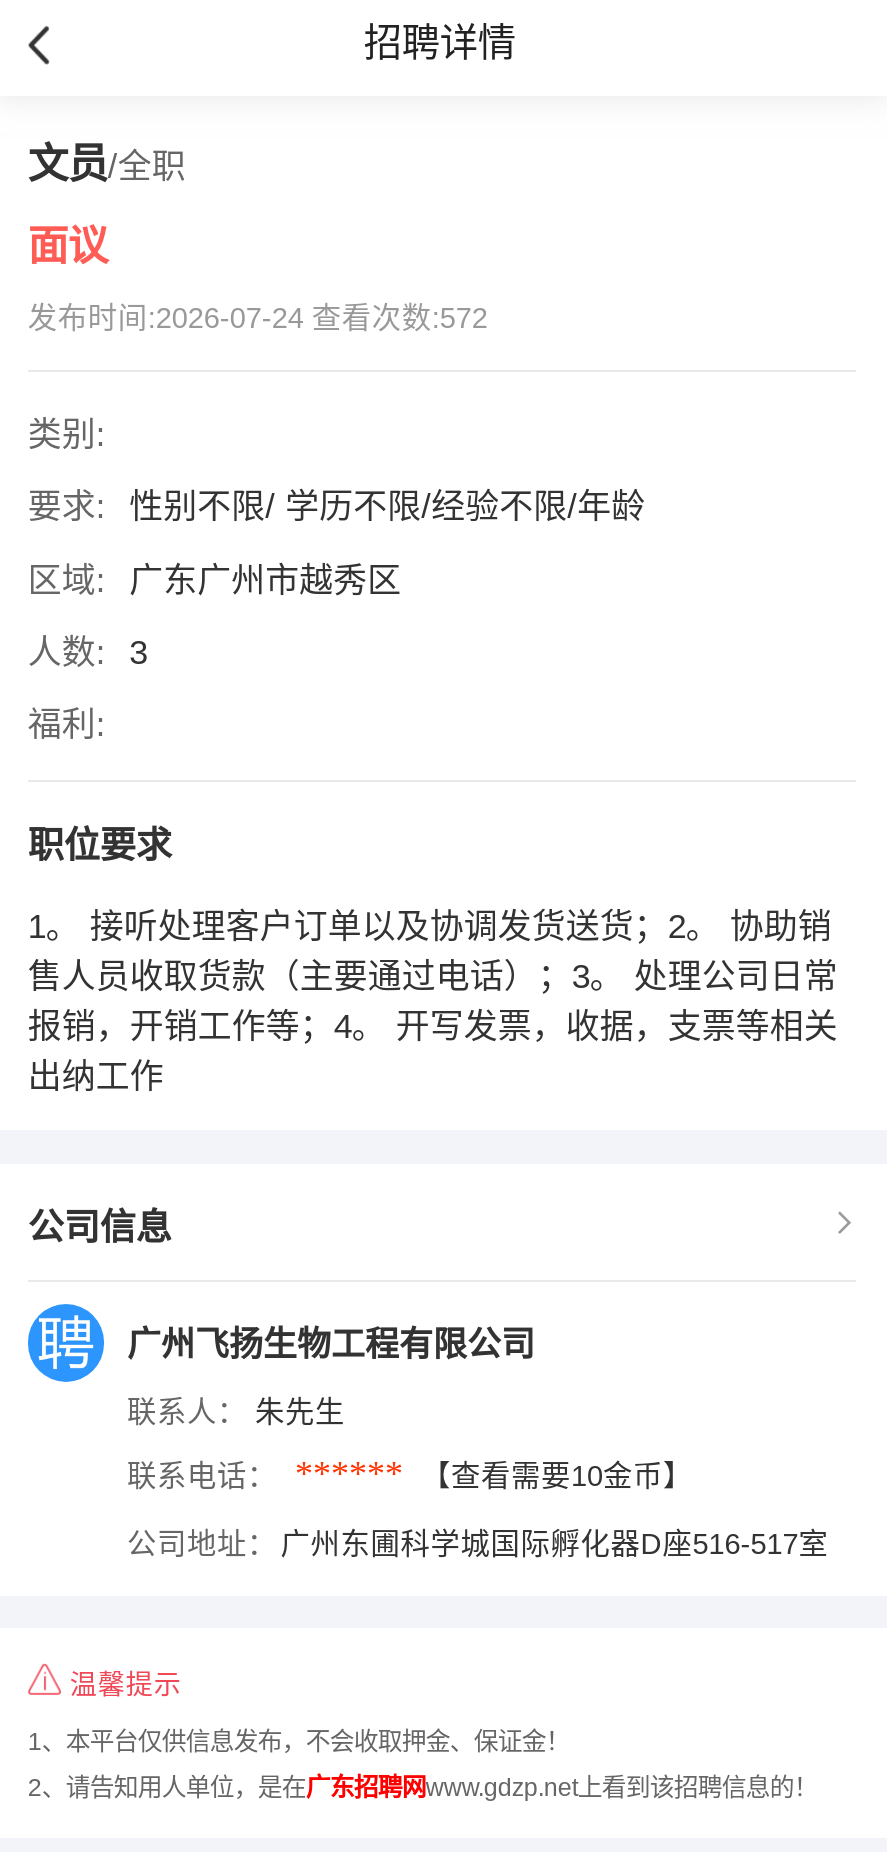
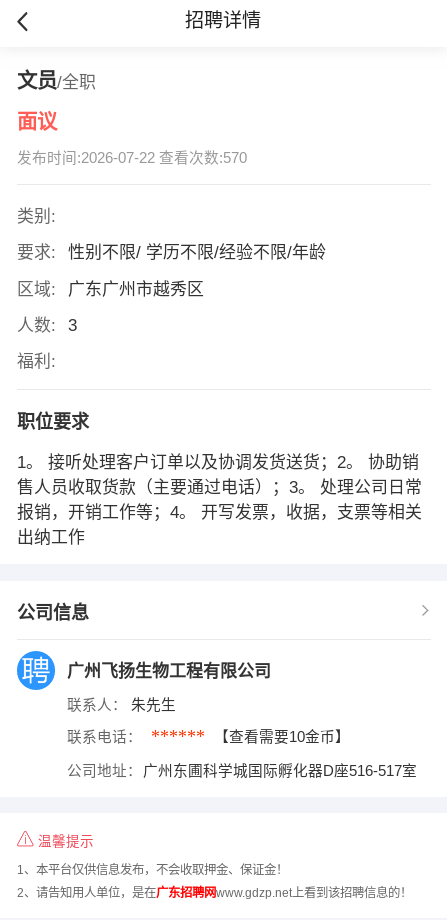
[28,302,488,334] 发布时间:2026-07-24 查看次数:572 -> [17,150,247,166] 发布时间:2026-07-22 查看次数:570

